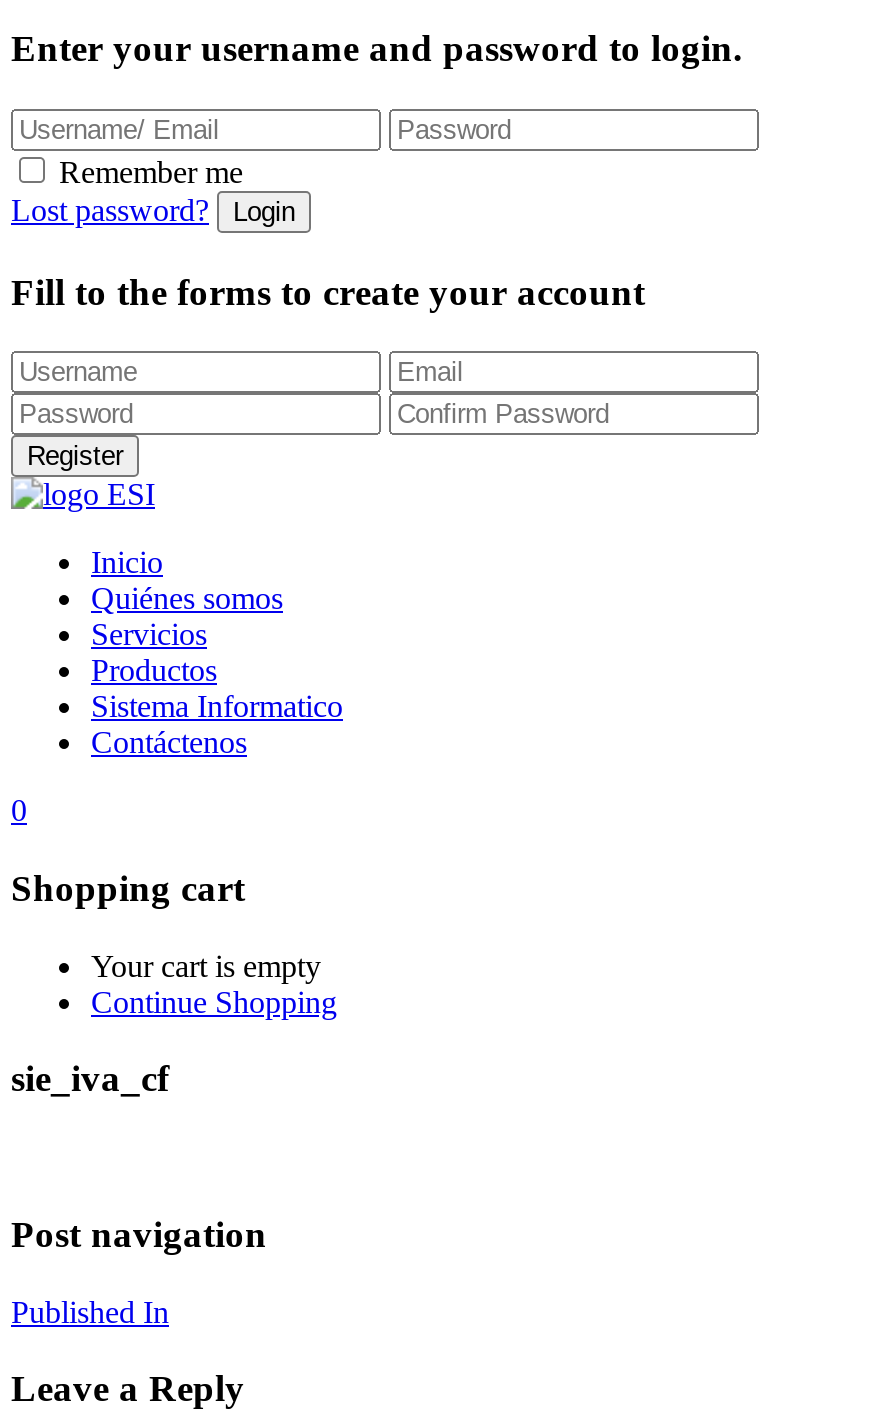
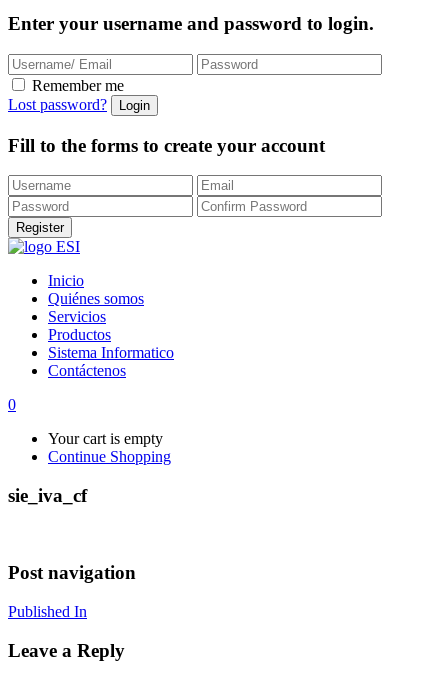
[11,867,245,909] Shopping cart -> none

